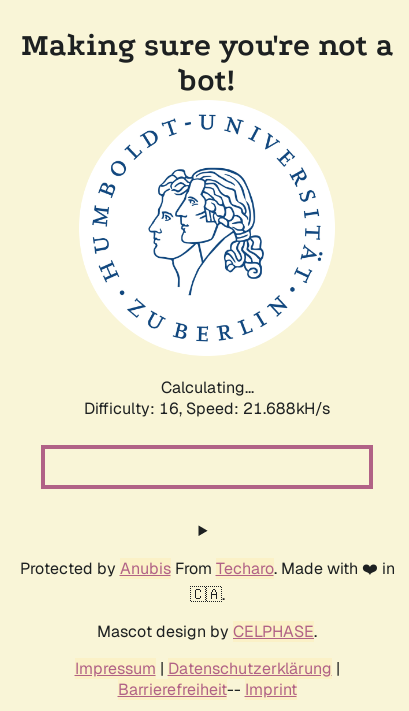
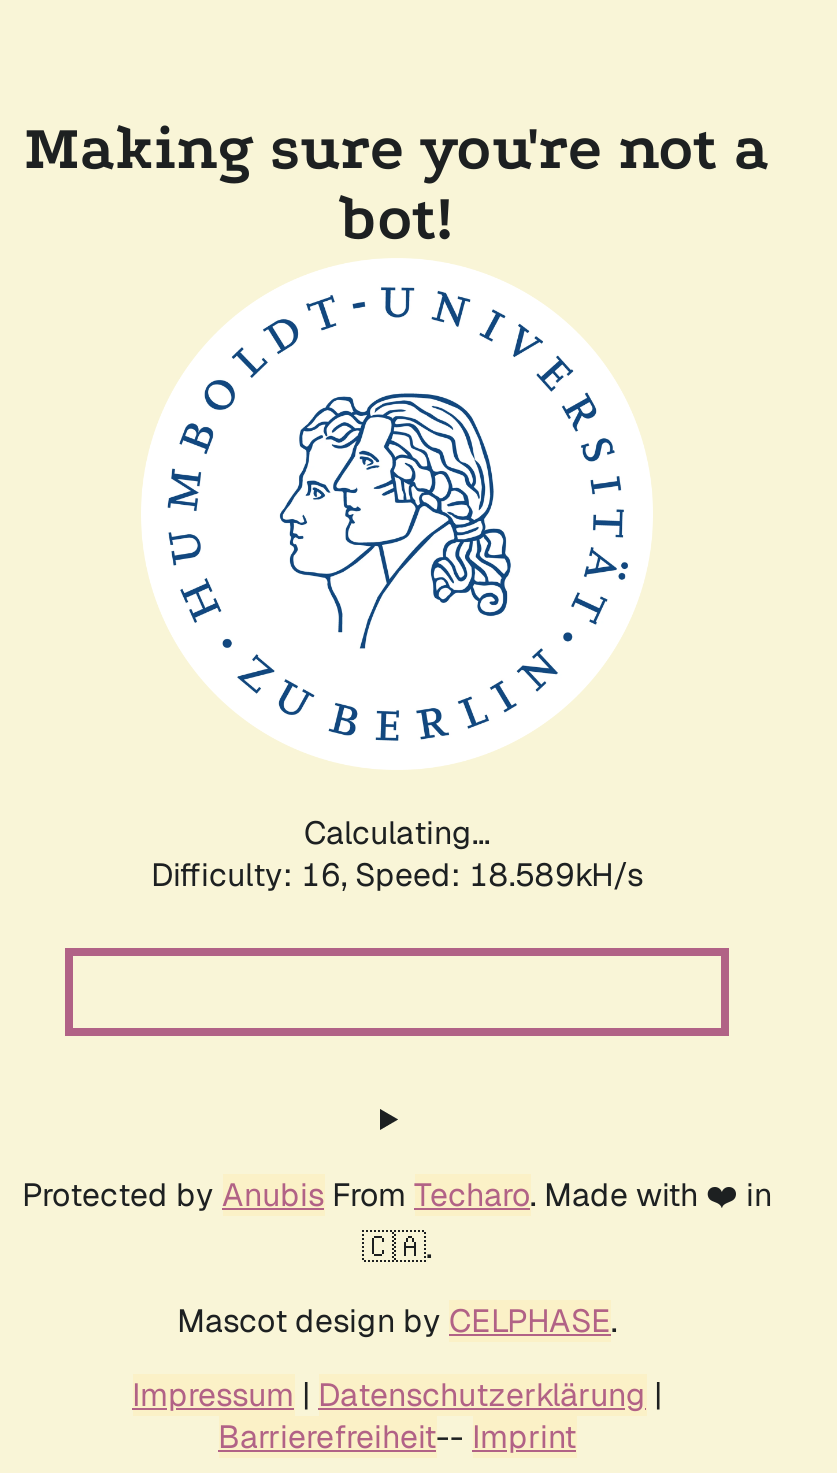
[84,398,330,419] Difficulty: 16, Speed: 21.688kH/s -> [151,854,643,896] Difficulty: 16, Speed: 18.589kH/s

